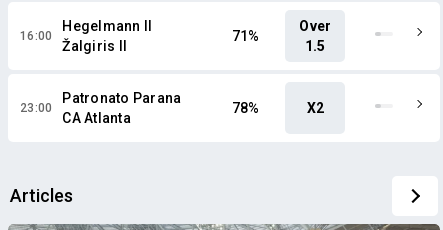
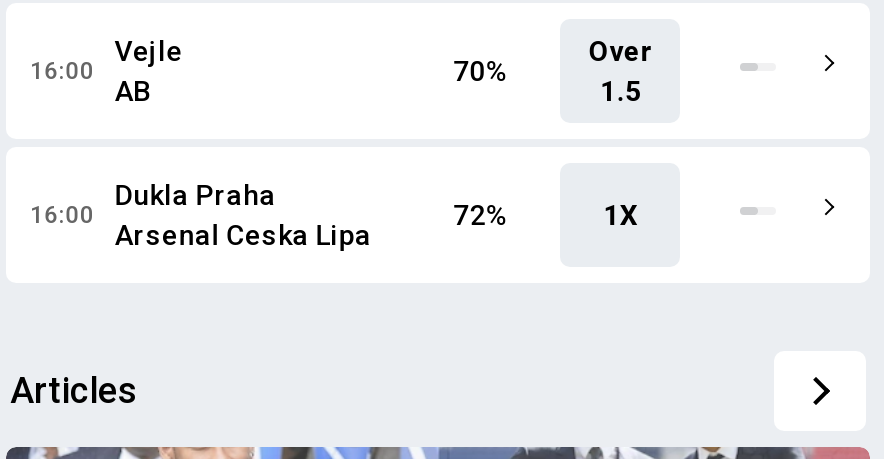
[62,18,152,54] Hegelmann II | Žalgiris II -> [114,35,183,107] Vejle | AB
[232,28,259,44] 71% -> [453,55,509,87] 70%
[62,90,181,126] Patronato Parana | CA Atlanta -> [114,179,372,251] Dukla Praha | Arsenal Ceska Lipa
[20,101,52,115] 23:00 -> [30,201,94,229] 16:00
[232,100,324,116] 78% | X2 -> [453,199,638,231] 72% | 1X

